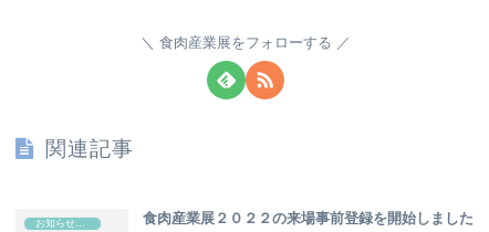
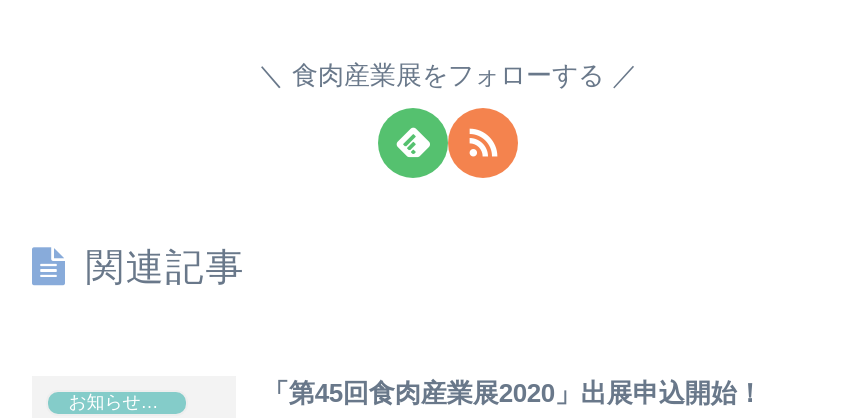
[143,209,474,226] 食肉産業展２０２２の来場事前登録を開始しました -> [263,377,763,407] 「第45回食肉産業展2020」出展申込開始！

